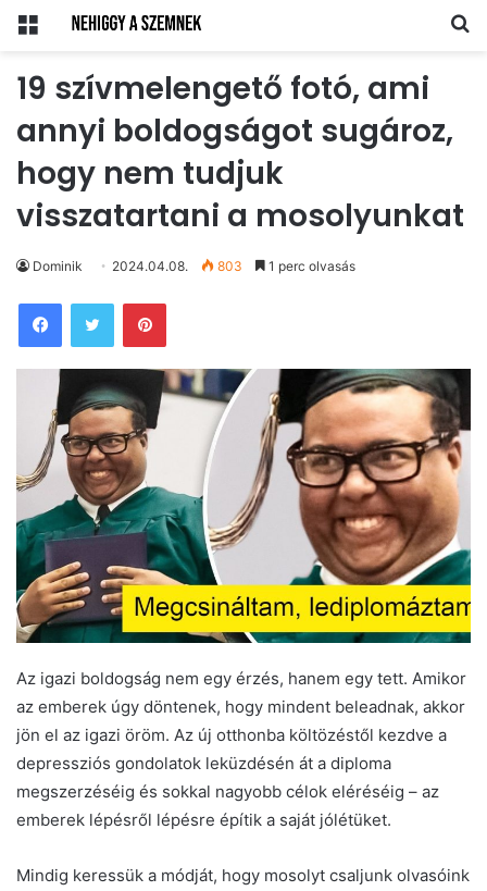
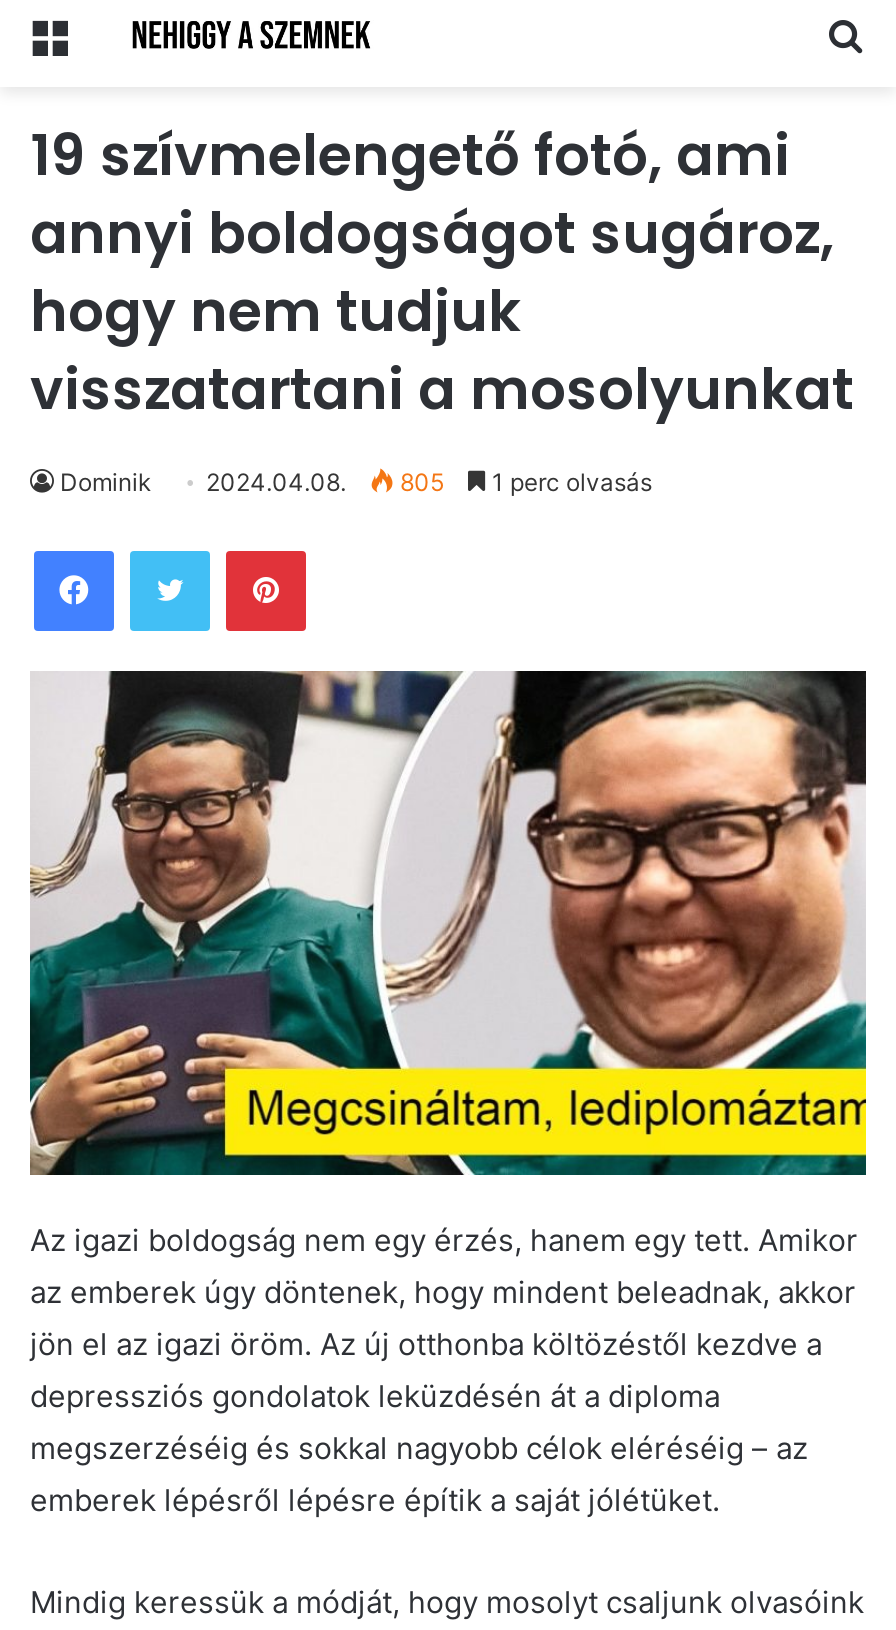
[33,258,355,274] Dominik 2024.04.08. 803 1 perc olvasás -> [60,467,652,497] Dominik 2024.04.08. 805 1 perc olvasás

